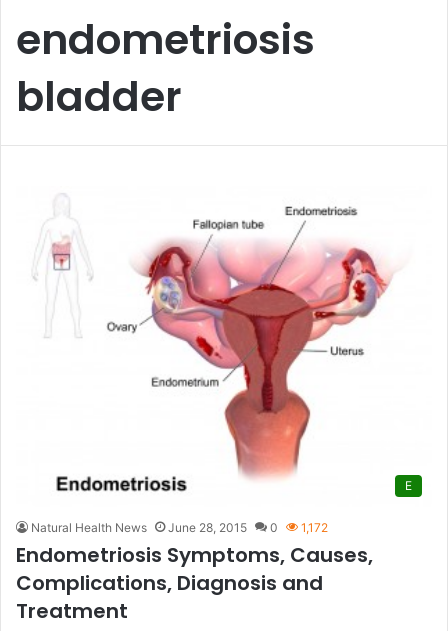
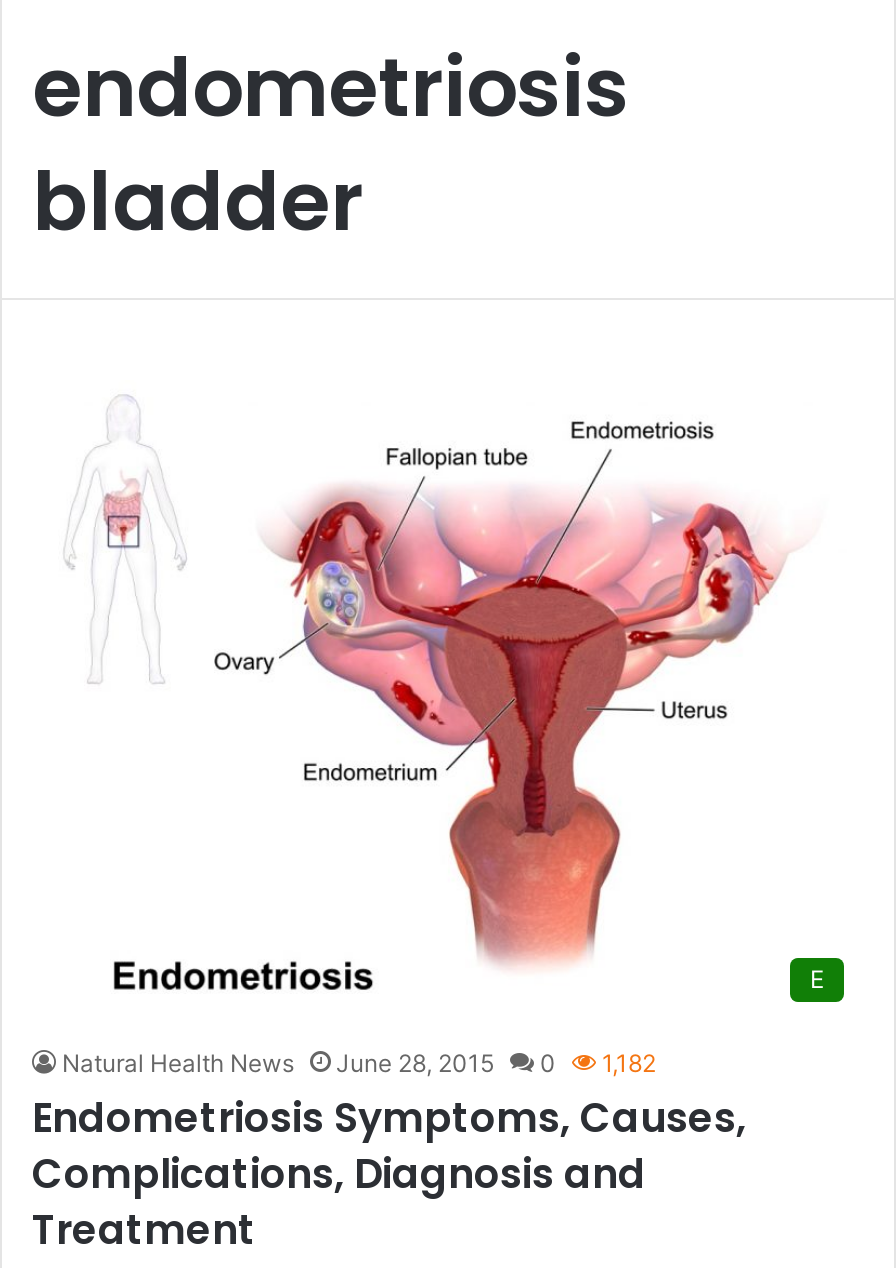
[31,520,328,535] Natural Health News June 28, 2015 0 1,172 -> [62,1049,656,1079] Natural Health News June 28, 2015 0 1,182

